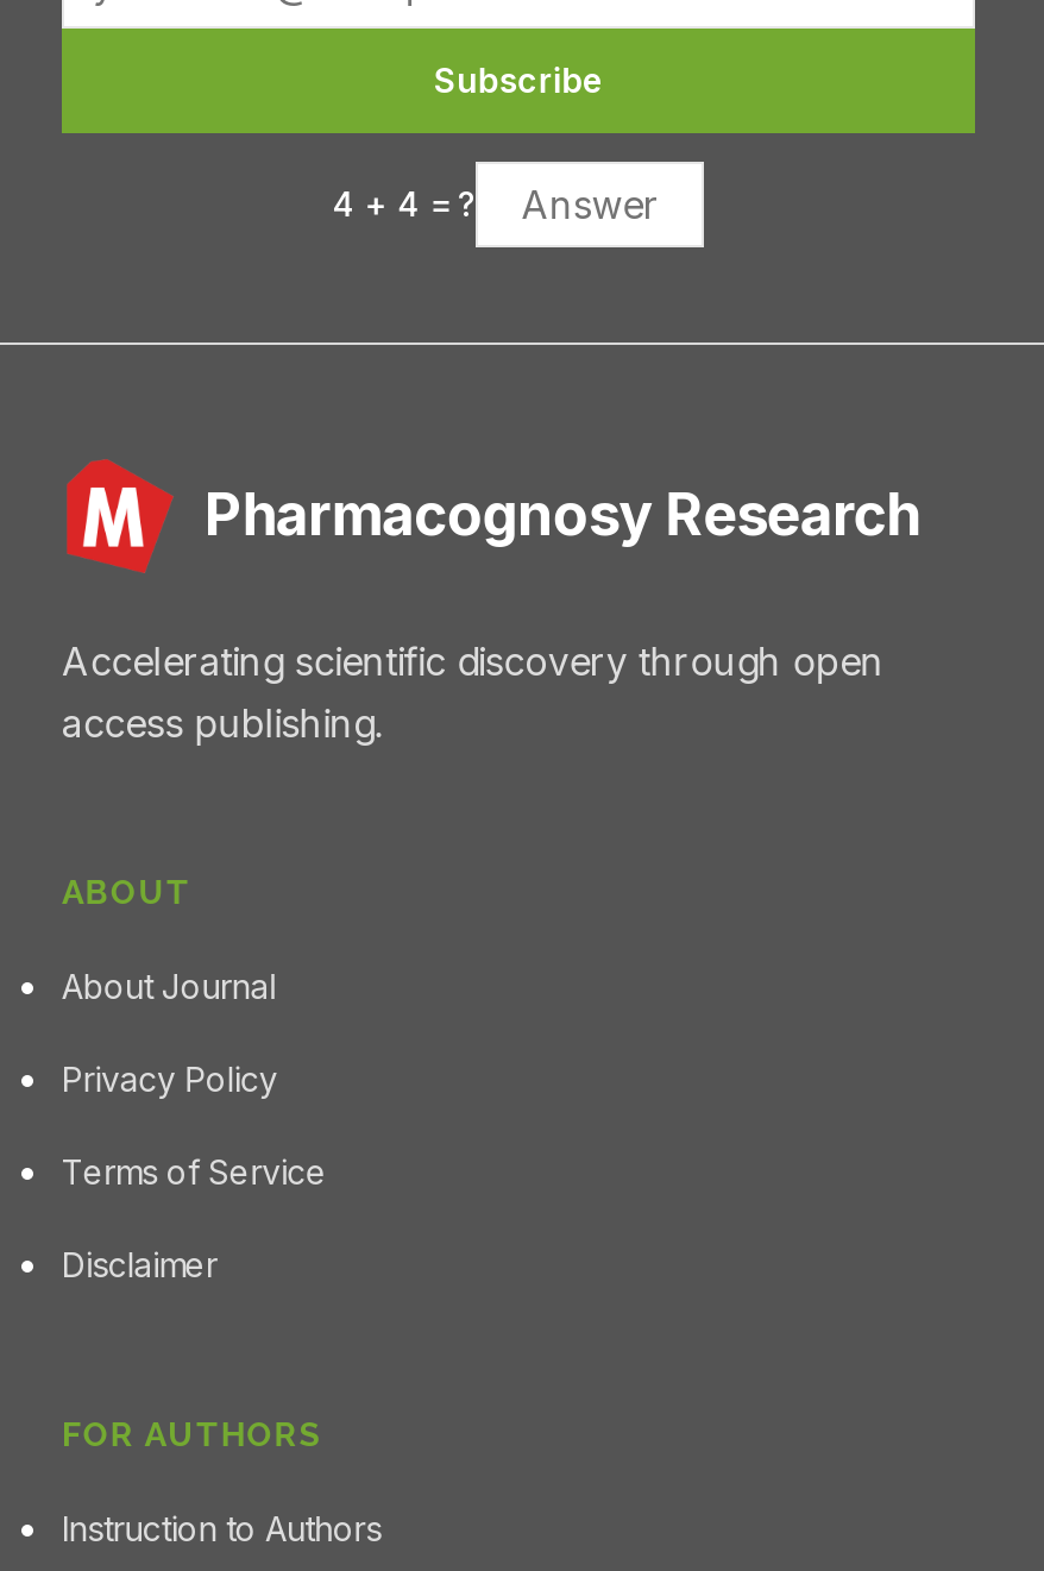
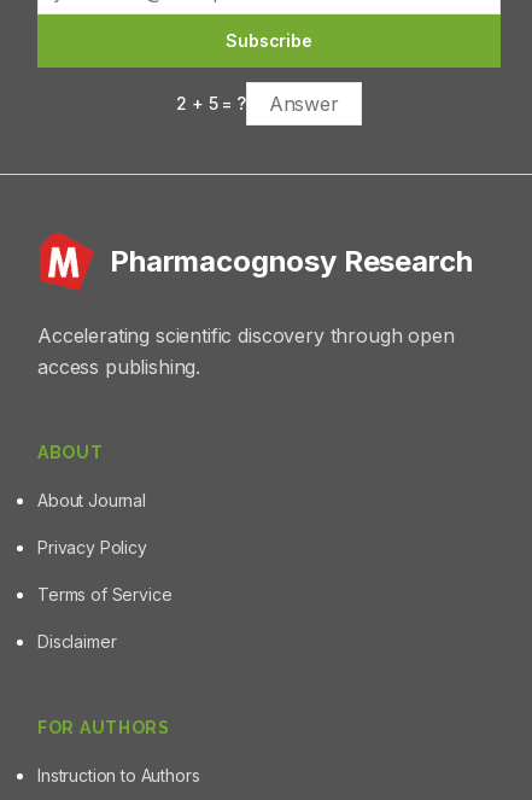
[332,183,476,224] 4 + 4 = ? -> [176,93,246,113] 2 + 5 = ?

